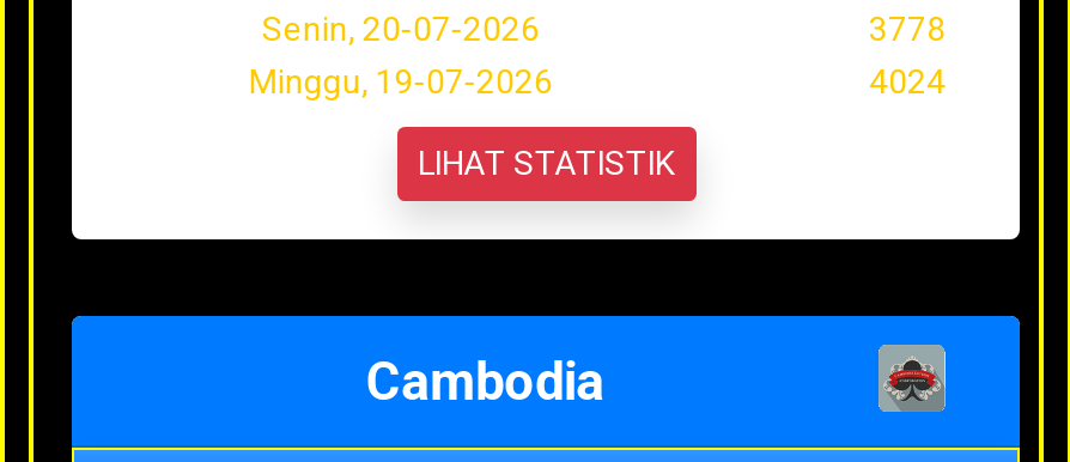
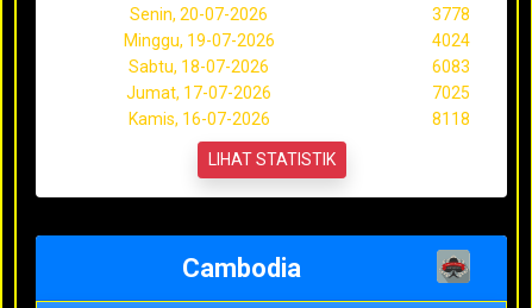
none -> [127,57,470,129] Sabtu, 18-07-2026 | 6083 | Jumat, 17-07-2026 | 7025 | Kamis, 16-07-2026 | 8118

